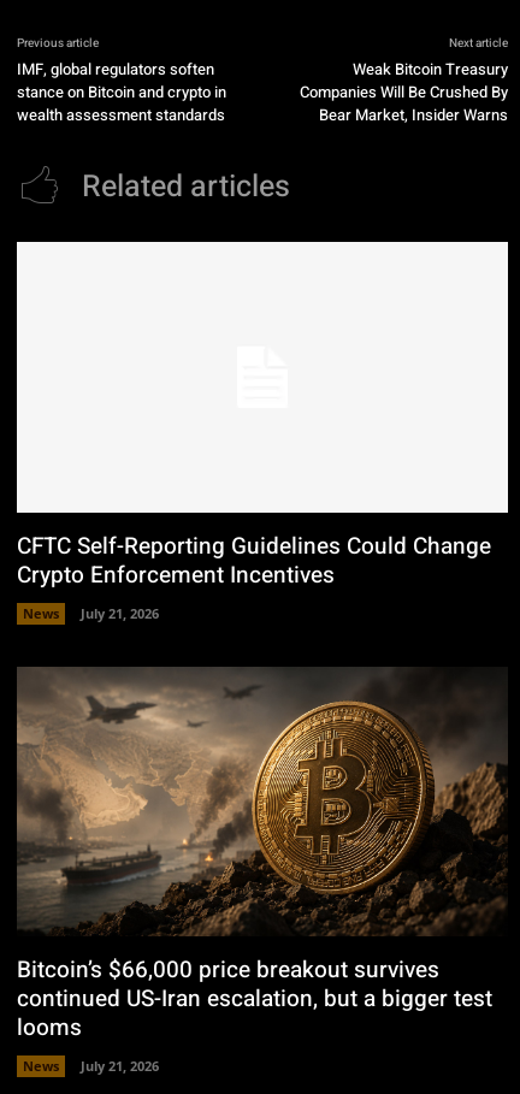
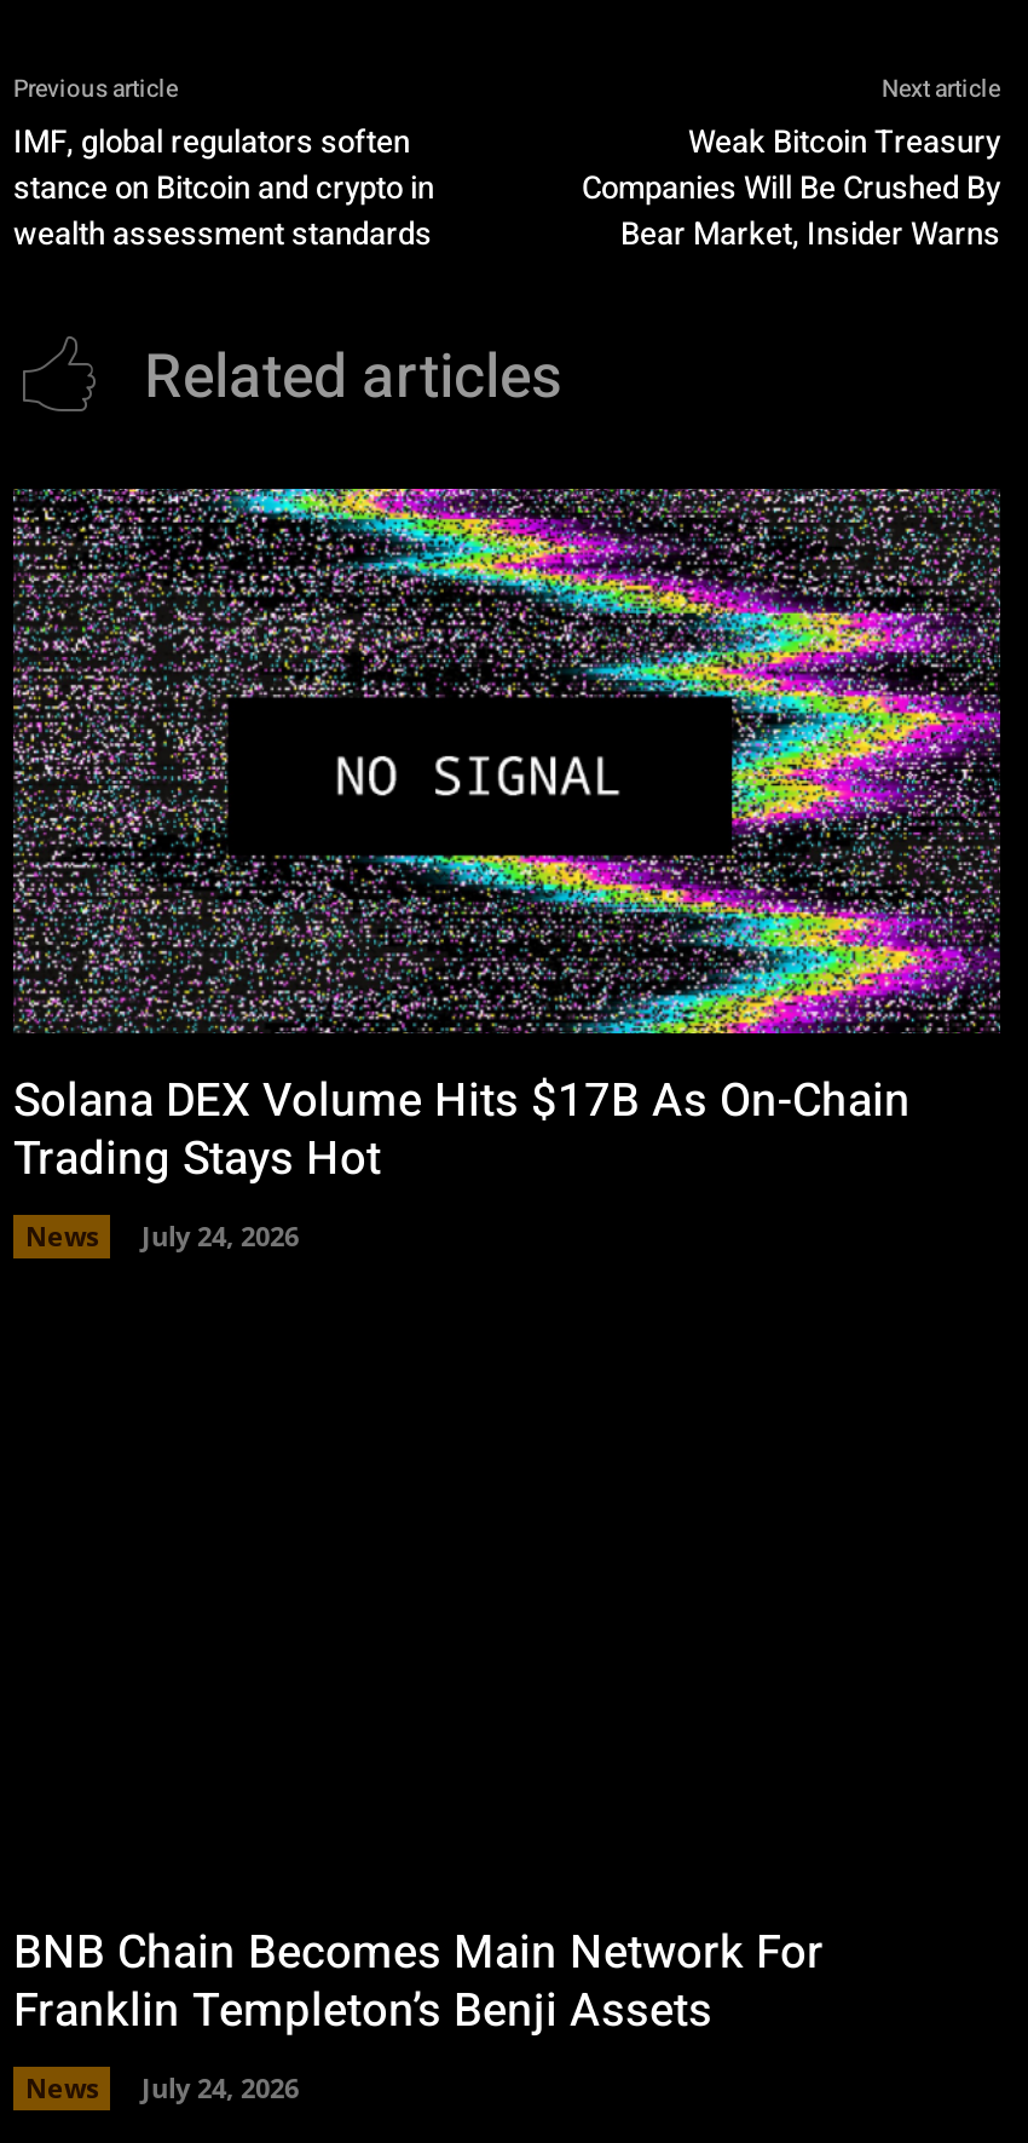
none -> [11,486,1003,1036] [image]
[17,529,491,592] CFTC Self-Reporting Guidelines Could Change | Crypto Enforcement Incentives -> [13,1066,911,1192] Solana DEX Volume Hits $17B As On-Chain | Trading Stays Hot
[23,604,159,622] News July 21, 2026 -> [25,1216,299,1252] News July 24, 2026
[16,667,508,936] [image] -> none
[17,953,492,1045] Bitcoin’s $66,000 price breakout survives | continued US-Iran escalation, but a bigger test | looms -> [13,1919,824,2045] BNB Chain Becomes Main Network For | Franklin Templeton’s Benji Assets
[23,1057,159,1075] News July 21, 2026 -> [25,2069,299,2105] News July 24, 2026

